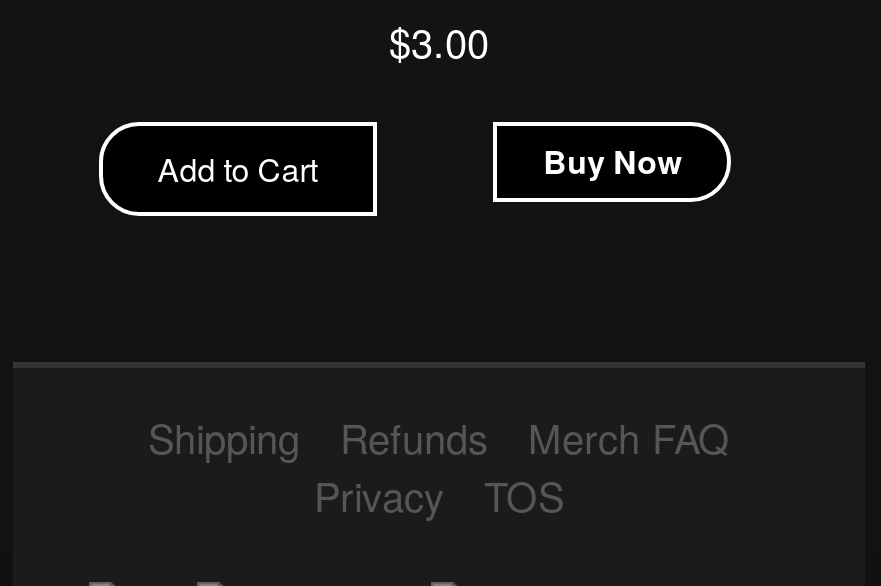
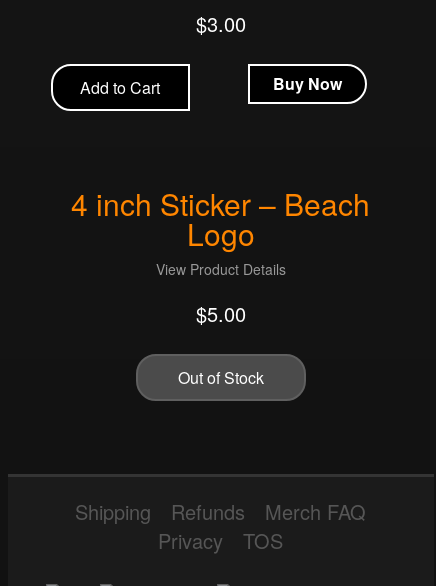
none -> [71,182,370,389] 4 inch Sticker – Beach | Logo | View Product Details | $5.00 | Out of Stock

